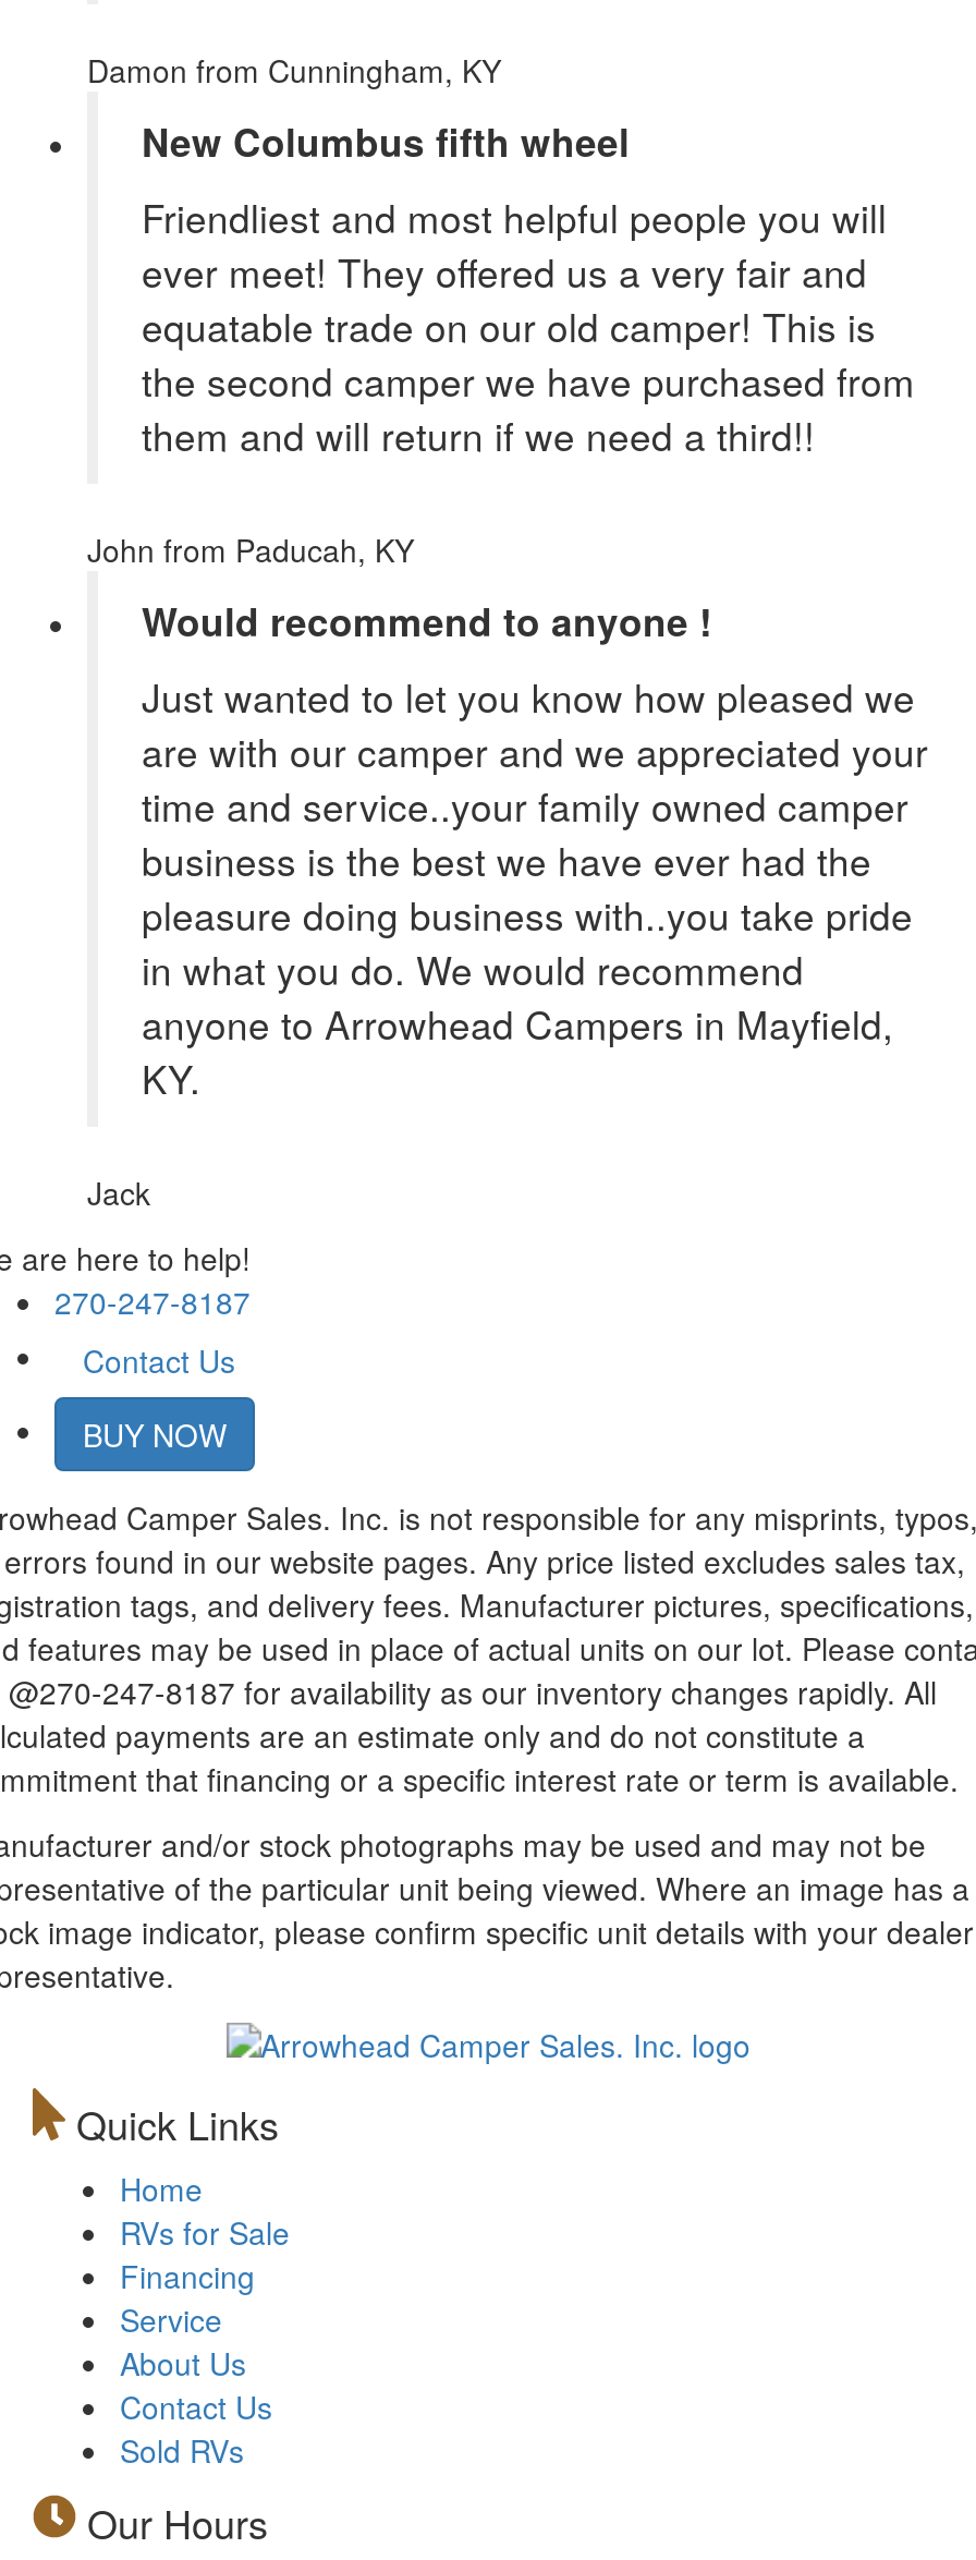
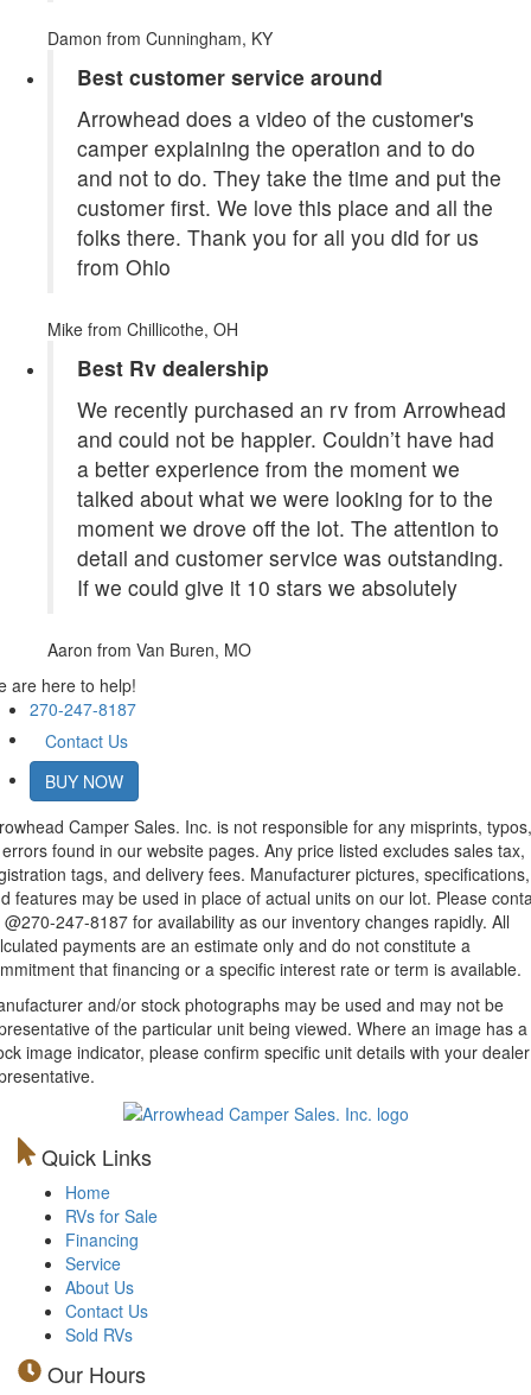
[142,113,915,462] New Columbus fifth wheel | Friendliest and most helpful people you will | ever meet! They offered us a very fair and | equatable trade on our old camper! This is | the second camper we have purchased from | them and will return if we need a third!! -> [77,62,501,281] Best customer service around | Arrowhead does a video of the customer's | camper explaining the operation and to do | and not to do. They take the time and put the | customer first. We love this place and all the | folks there. Thank you for all you did for us | from Ohio
[87,527,928,1105] John from Paducah, KY | Would recommend to anyone ! | Just wanted to let you know how pleased we | are with our camper and we appreciated your | time and service..your family owned camper | business is the best we have ever had the | pleasure doing business with..you take pride | in what you do. We would recommend | anyone to Arrowhead Campers in Mayfield, | KY. -> [47,317,506,602] Mike from Chillicothe, OH | Best Rv dealership | We recently purchased an rv from Arrowhead | and could not be happier. Couldn’t have had | a better experience from the moment we | talked about what we were looking for to the | moment we drove off the lot. The attention to | detail and customer service was outstanding. | If we could give it 10 stars we absolutely
[87,1170,150,1214] Jack -> [47,638,251,661] Aaron from Van Buren, MO

